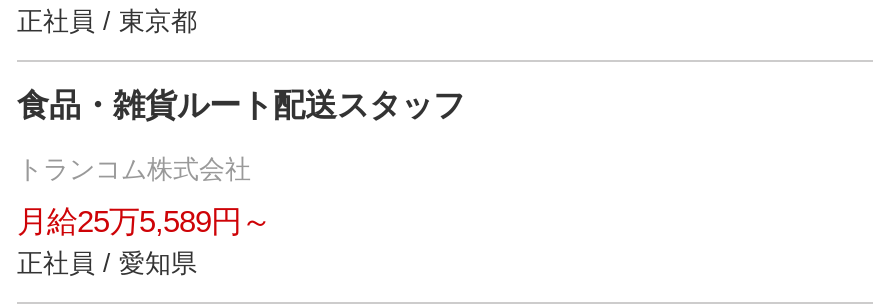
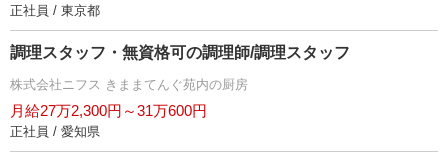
[17,88,465,122] 食品・雑貨ルート配送スタッフ -> [10,44,350,61] 調理スタッフ・無資格可の調理師/調理スタッフ
[17,154,251,184] トランコム株式会社 -> [10,77,248,92] 株式会社ニフス きままてんぐ苑内の厨房
[17,204,271,238] 月給25万5,589円～ -> [10,102,207,119] 月給27万2,300円～31万600円

